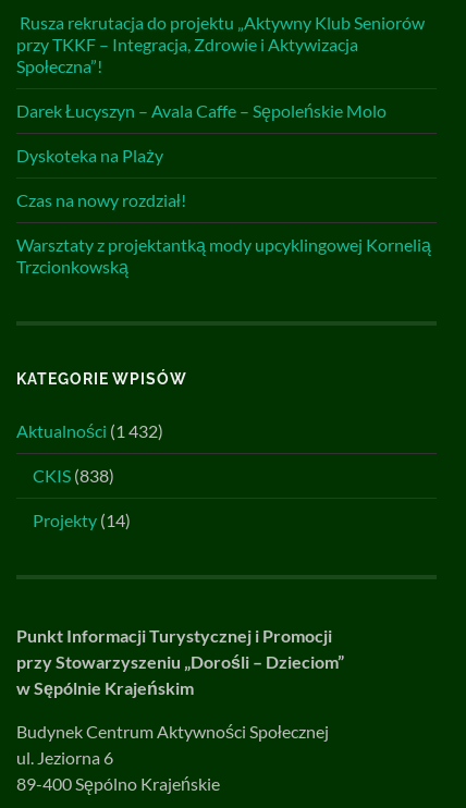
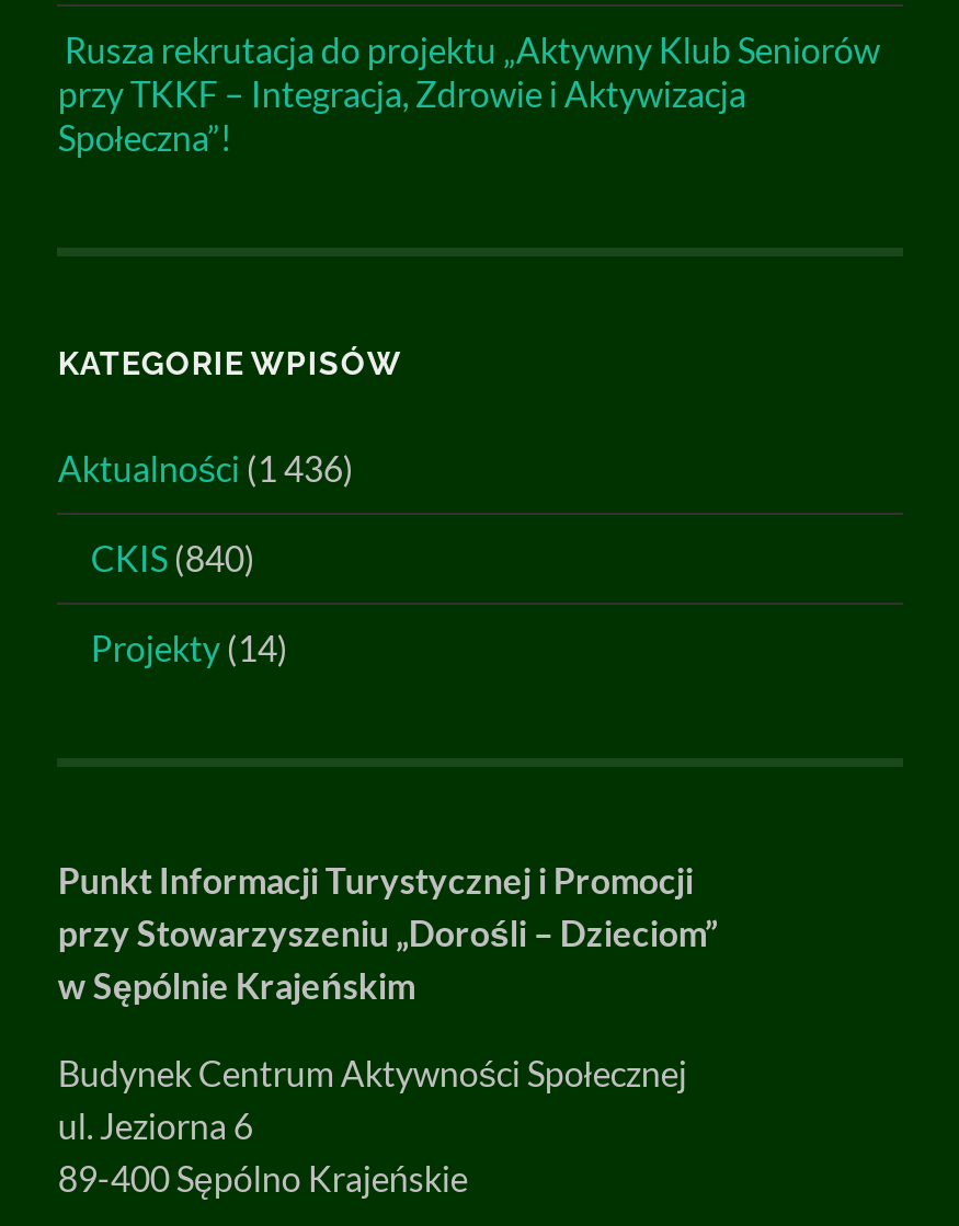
[17,100,432,277] Darek Łucyszyn – Avala Caffe – Sępoleńskie Molo | Dyskoteka na Plaży | Czas na nowy rozdział! | Warsztaty z projektantką mody upcyklingowej Kornelią | Trzcionkowską -> none
[17,420,164,441] Aktualności (1 432) -> [58,447,354,489] Aktualności (1 436)
[33,465,115,486] CKIS (838) -> [91,537,255,578] CKIS (840)

